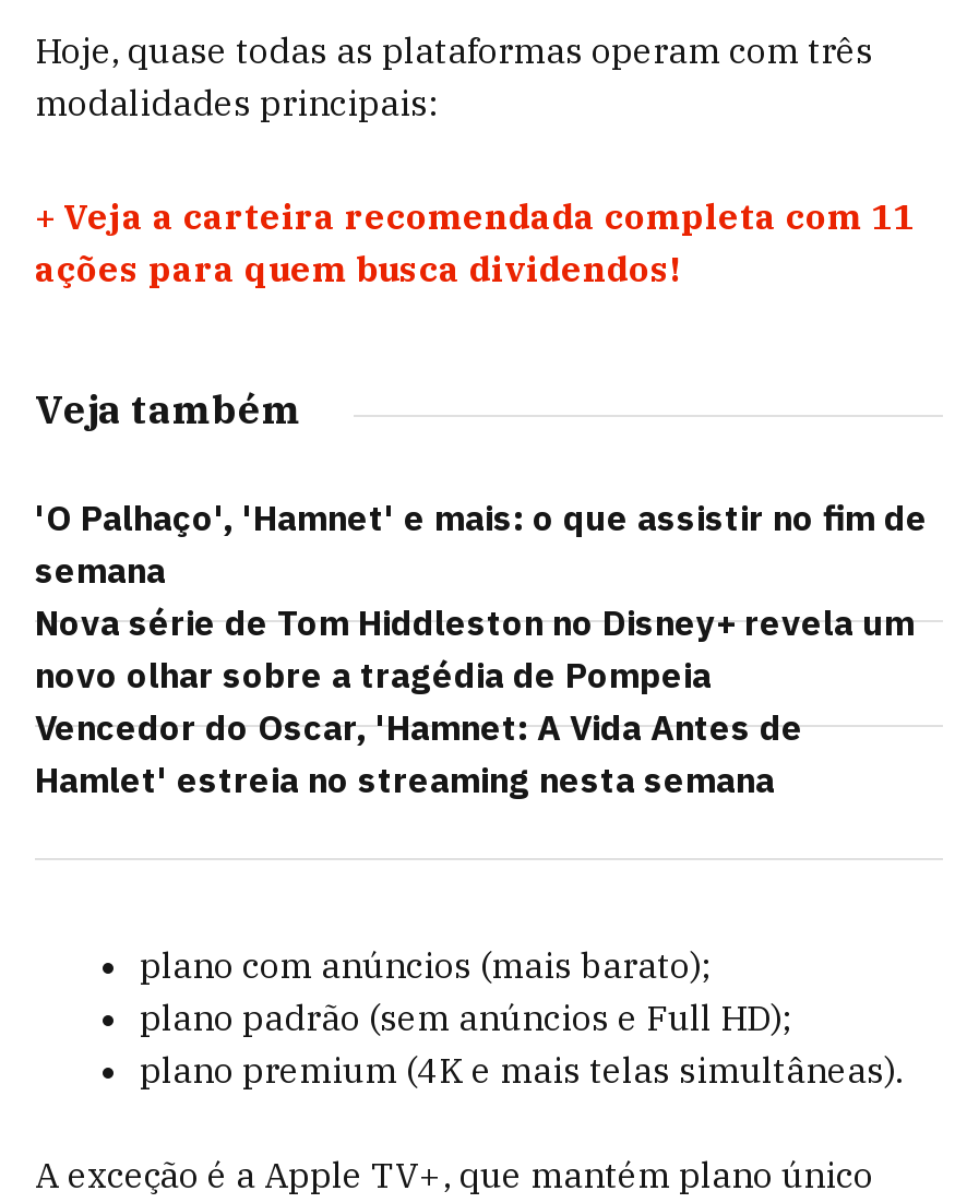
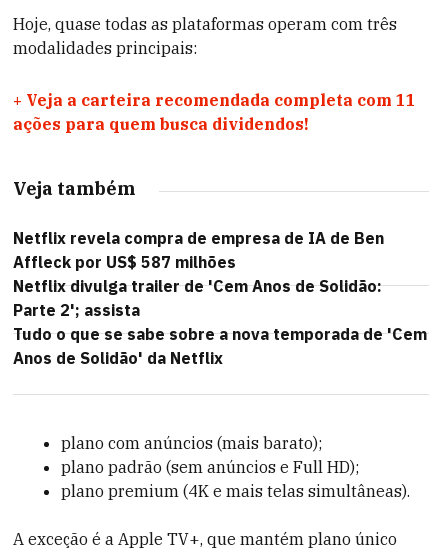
[35,496,928,801] 'O Palhaço', 'Hamnet' e mais: o que assistir no fim de | semana | Nova série de Tom Hiddleston no Disney+ revela um | novo olhar sobre a tragédia de Pompeia | Vencedor do Oscar, 'Hamnet: A Vida Antes de | Hamlet' estreia no streaming nesta semana -> [13,228,427,368] Netflix revela compra de empresa de IA de Ben | Affleck por US$ 587 milhões | Netflix divulga trailer de 'Cem Anos de Solidão: | Parte 2'; assista | Tudo o que se sabe sobre a nova temporada de 'Cem | Anos de Solidão' da Netflix

